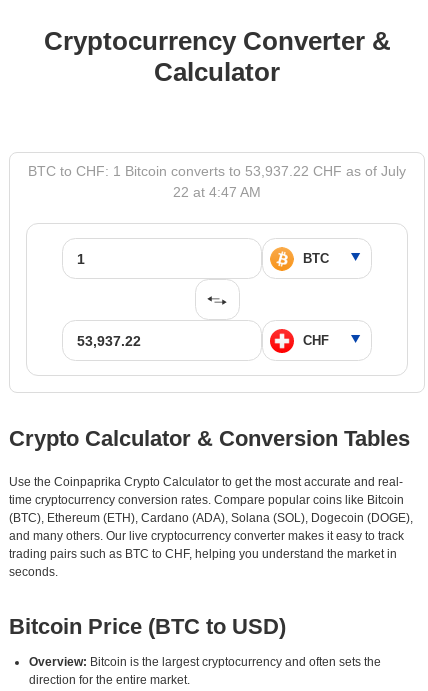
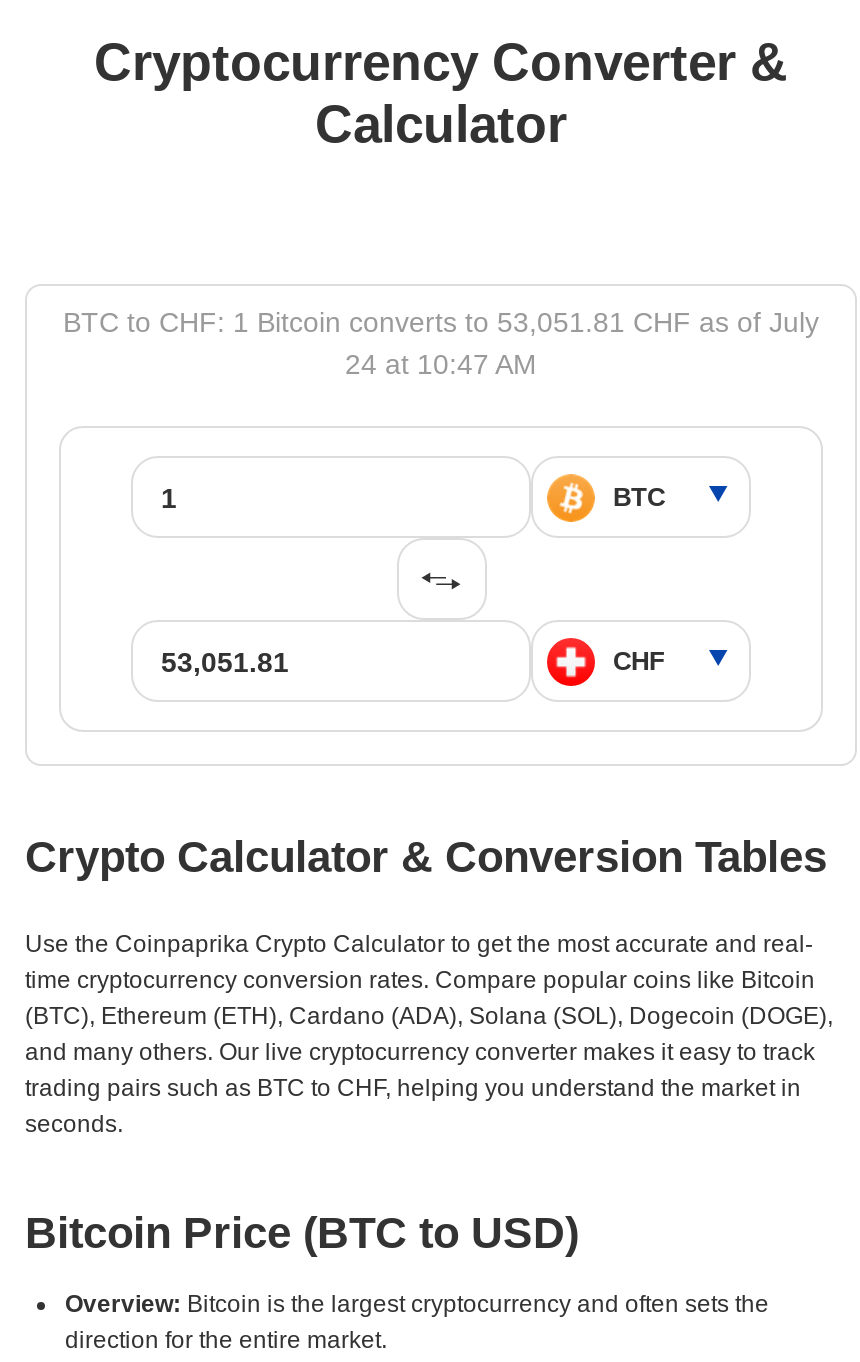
[28,163,406,179] BTC to CHF: 1 Bitcoin converts to 53,937.22 CHF as of July -> [63,306,819,338] BTC to CHF: 1 Bitcoin converts to 53,051.81 CHF as of July
[173,184,261,200] 22 at 4:47 AM -> [345,348,537,380] 24 at 10:47 AM

